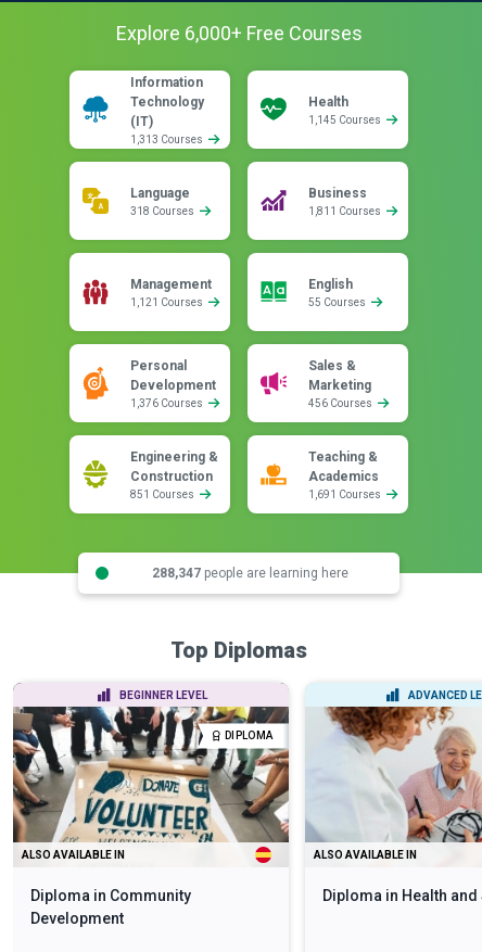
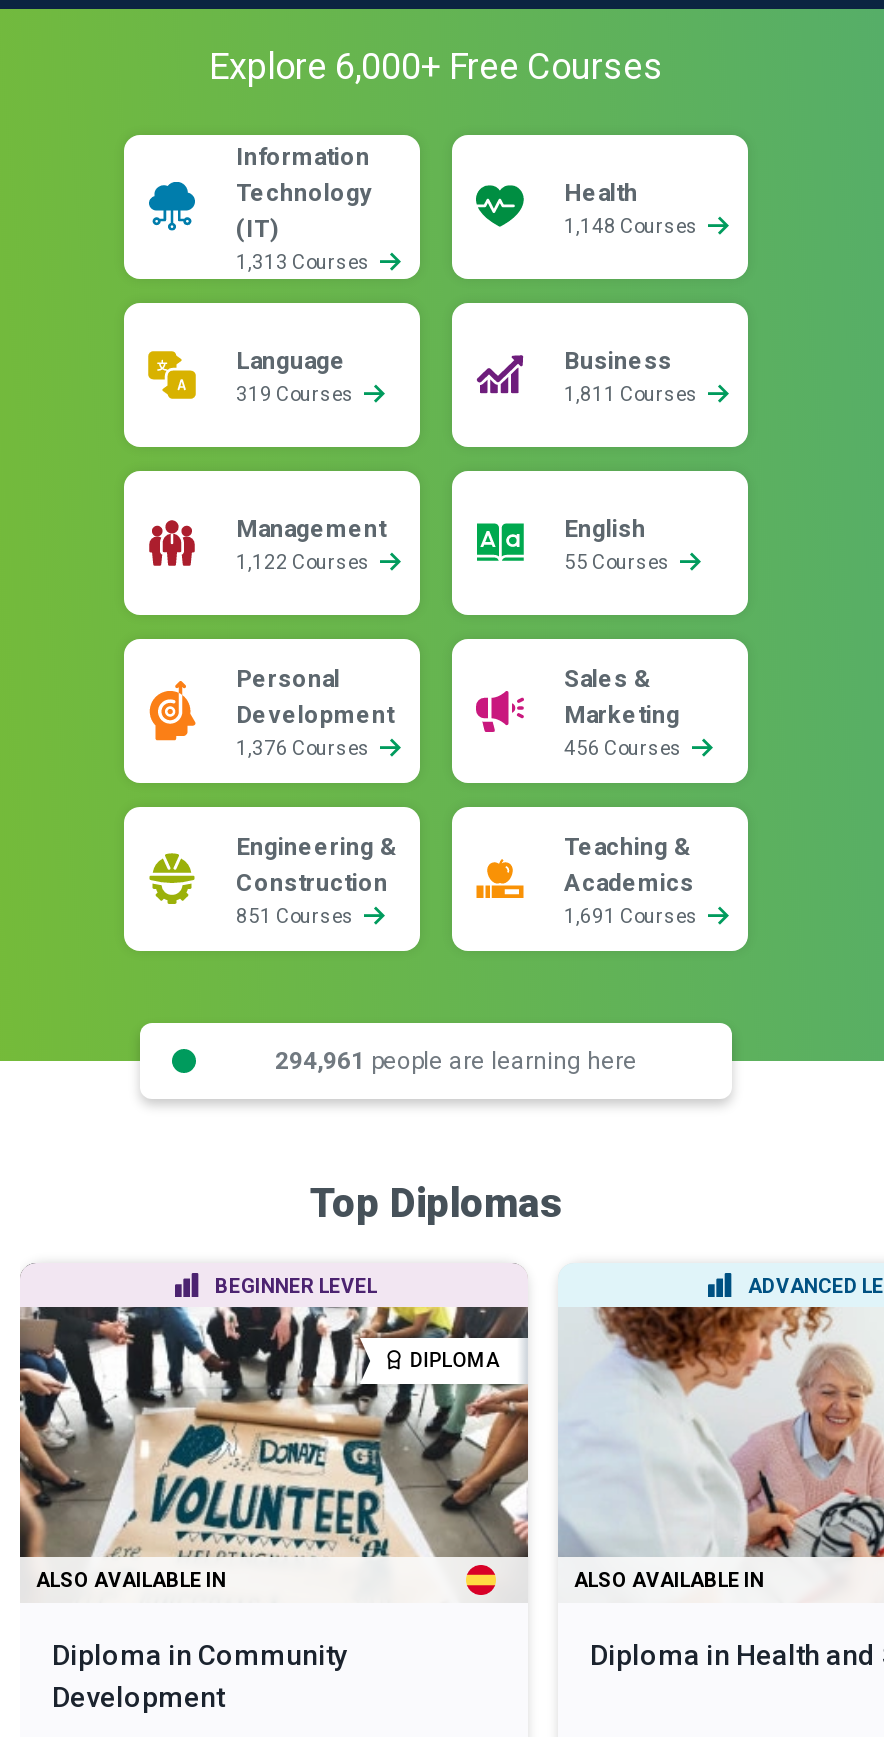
[308,114,383,126] 1,145 Courses -> [564,215,702,237] 1,148 Courses
[130,205,196,217] 318 Courses -> [236,383,358,405] 319 Courses
[130,296,205,308] 1,121 Courses -> [236,551,374,573] 1,122 Courses
[151,565,348,580] 288,347 people are learning here -> [275,1046,637,1074] 294,961 people are learning here

